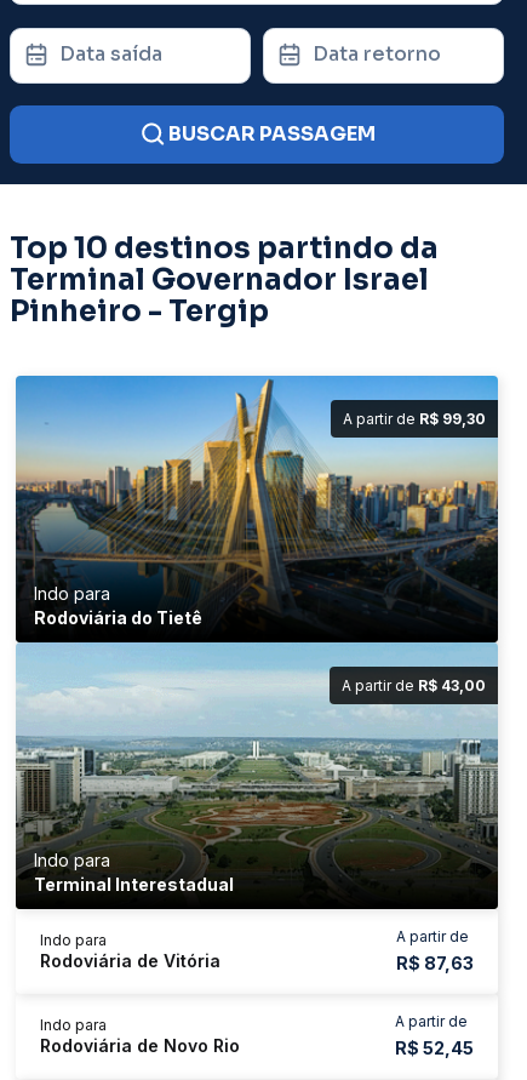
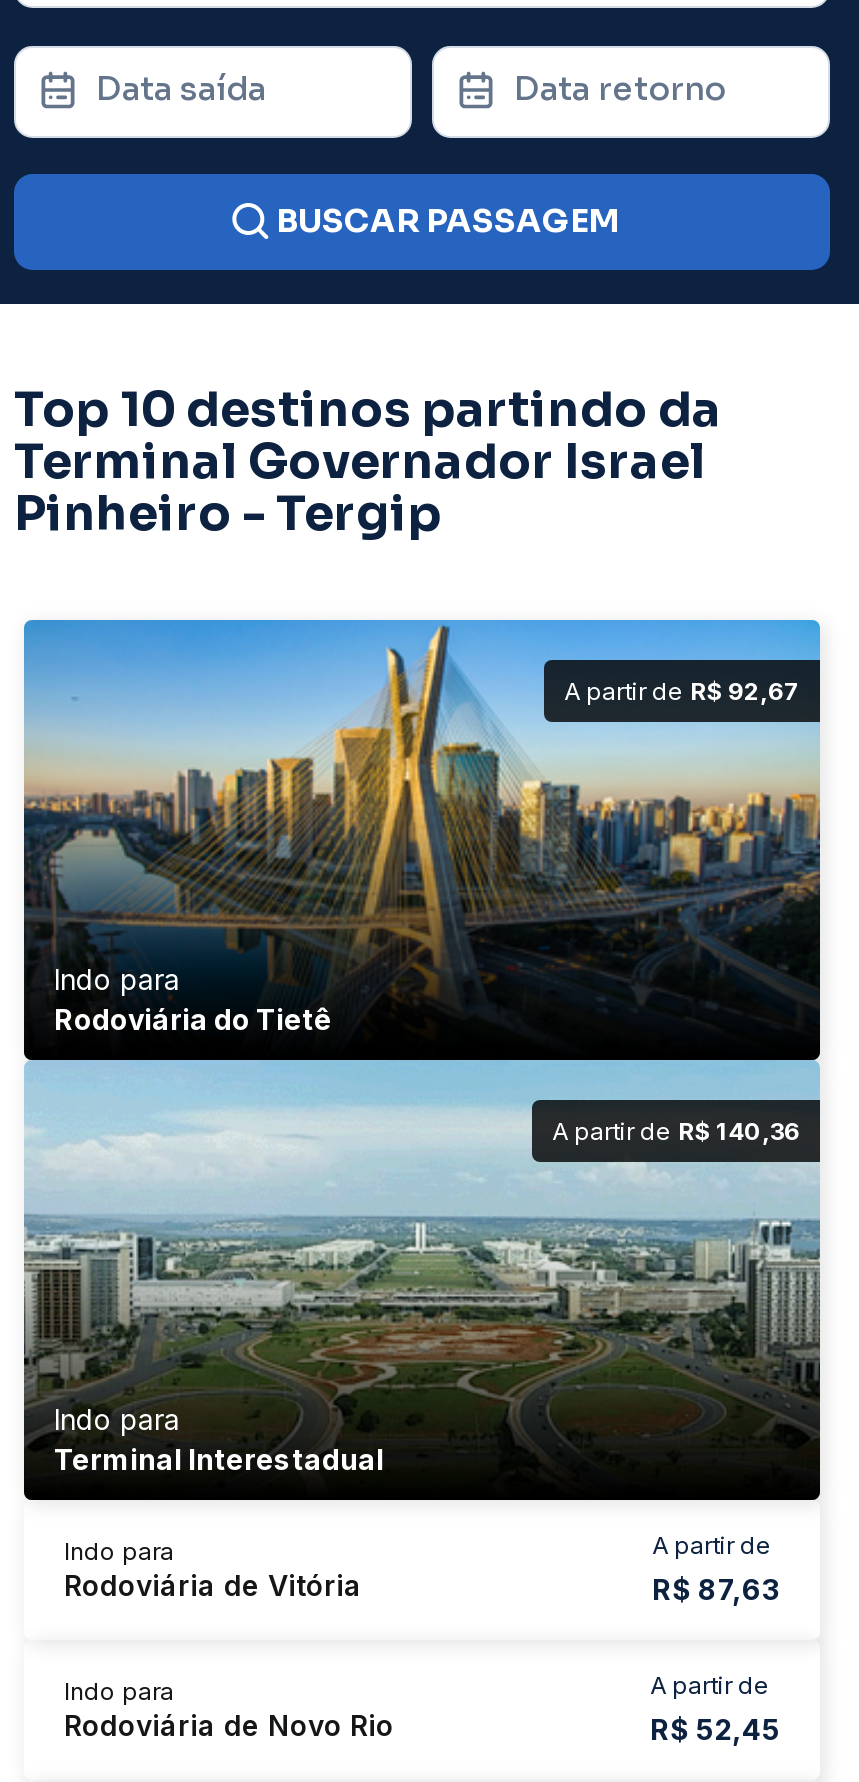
[343,410,486,428] A partir de R$ 99,30 -> [564,676,800,706] A partir de R$ 92,67
[342,676,486,695] A partir de R$ 43,00 -> [552,1116,800,1146] A partir de R$ 140,36

